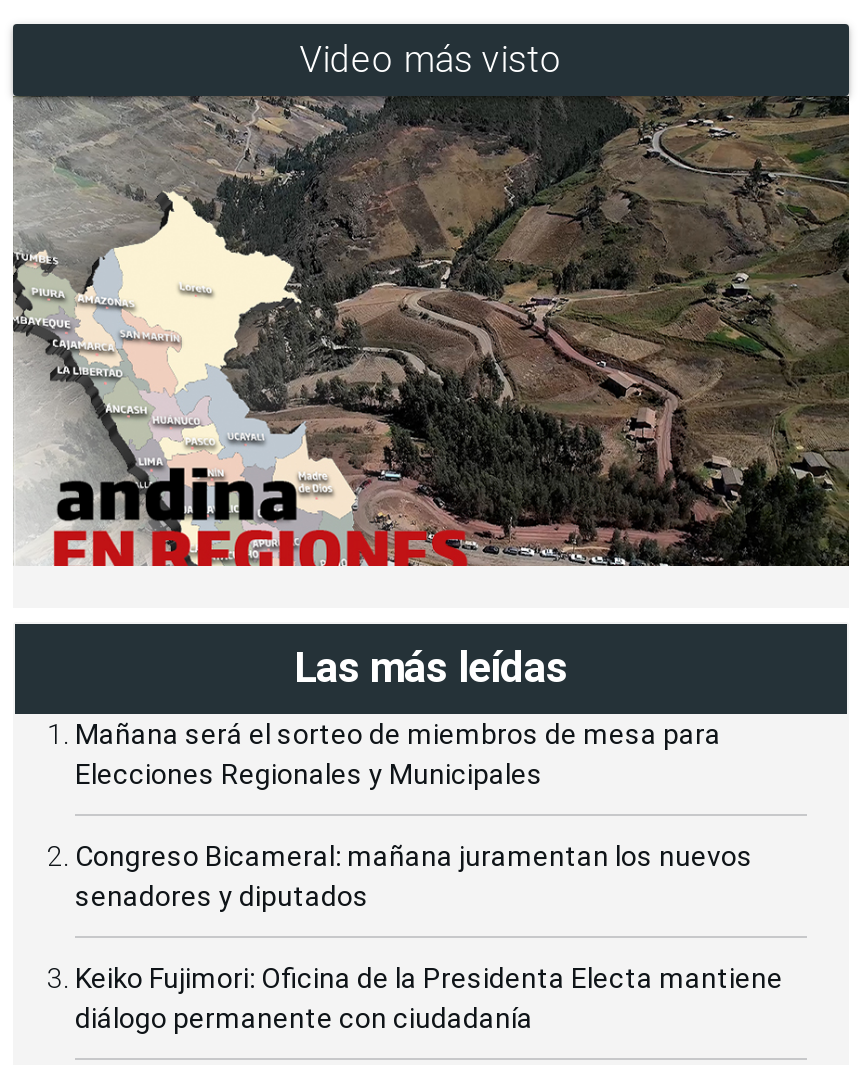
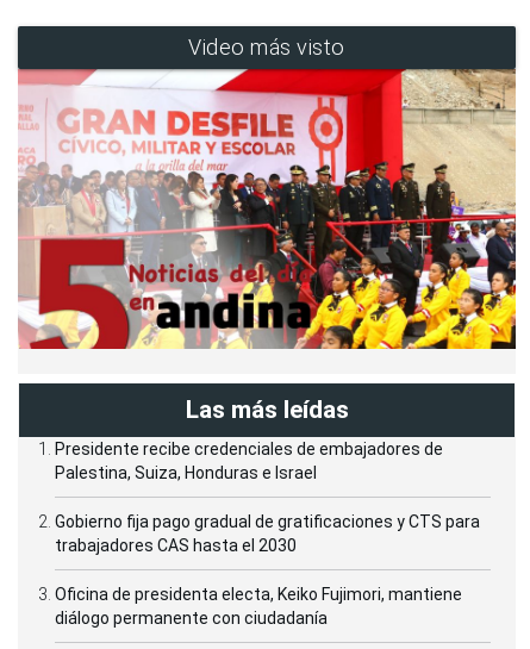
[11,96,851,568] [image] -> [18,68,517,350] [image]
[75,718,721,790] Mañana será el sorteo de miembros de mesa para | Elecciones Regionales y Municipales -> [55,439,443,482] Presidente recibe credenciales de embajadores de | Palestina, Suiza, Honduras e Israel
[75,840,753,912] Congreso Bicameral: mañana juramentan los nuevos | senadores y diputados -> [55,512,480,555] Gobierno fija pago gradual de gratificaciones y CTS para | trabajadores CAS hasta el 2030
[75,962,783,994] Keiko Fujimori: Oficina de la Presidenta Electa mantiene -> [55,584,462,604] Oficina de presidenta electa, Keiko Fujimori, mantiene

